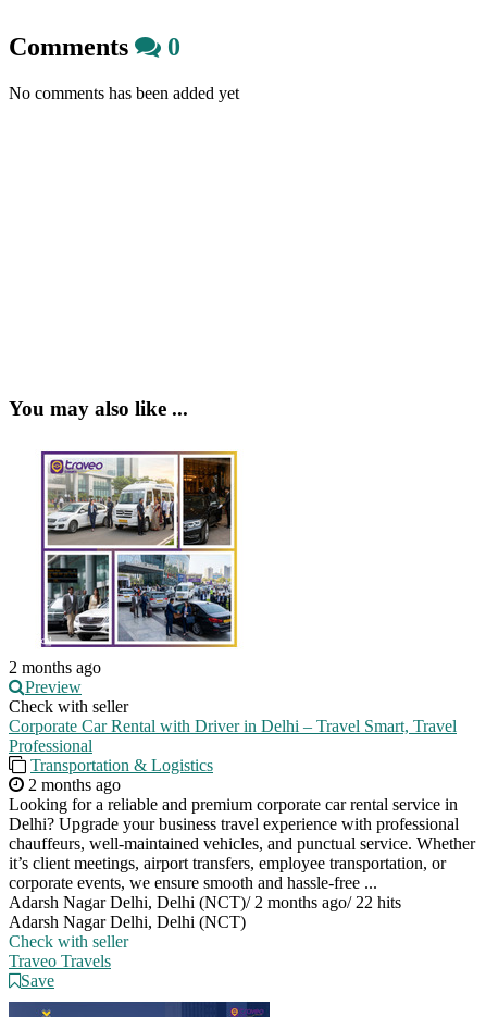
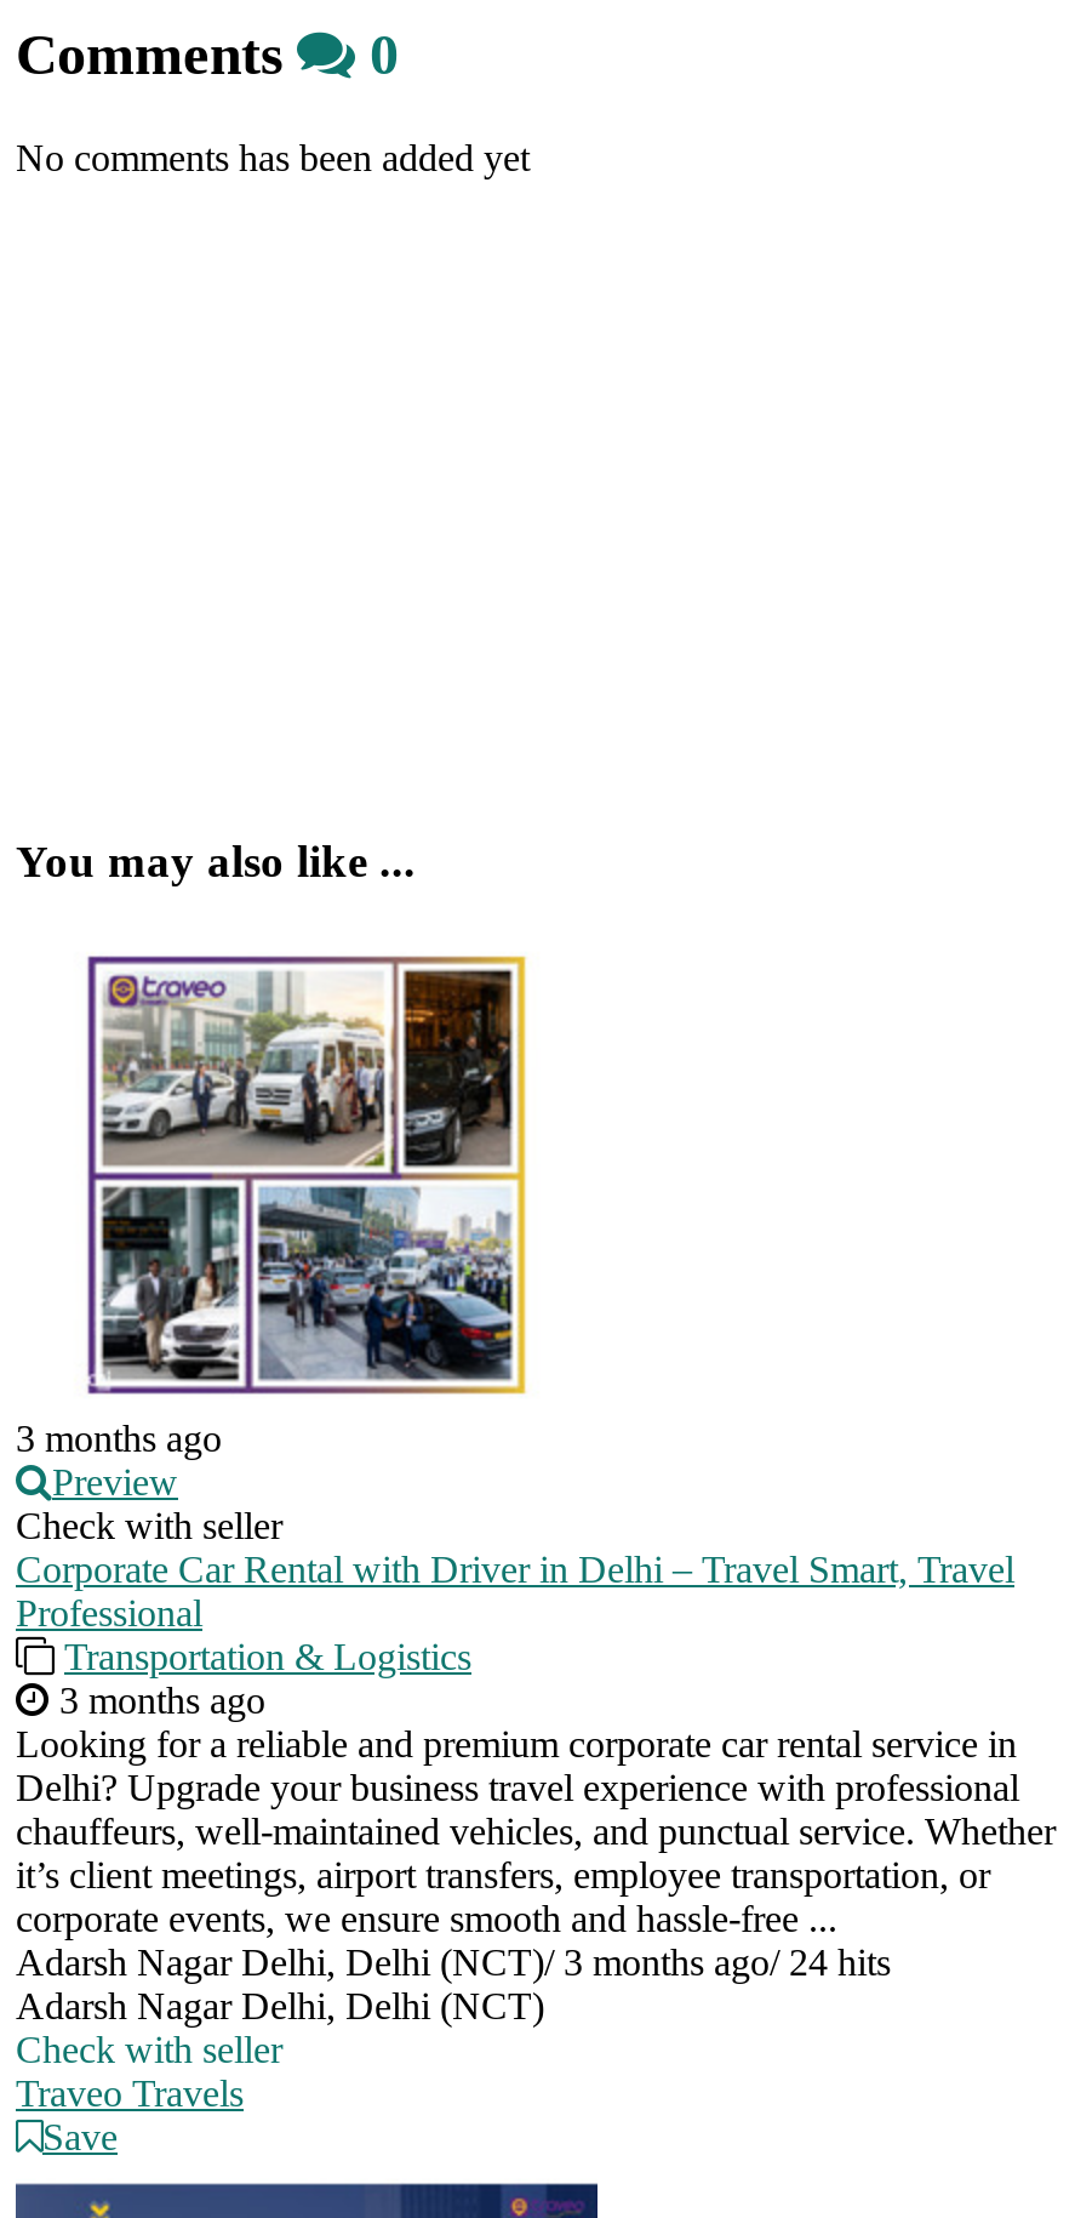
[9,658,101,677] 2 months ago -> [16,1418,222,1459] 3 months ago
[24,776,121,794] 2 months ago -> [50,1680,265,1721] 3 months ago
[9,893,401,912] Adarsh Nagar Delhi, Delhi (NCT)/ 2 months ago/ 22 hits -> [16,1942,891,1983] Adarsh Nagar Delhi, Delhi (NCT)/ 3 months ago/ 24 hits

